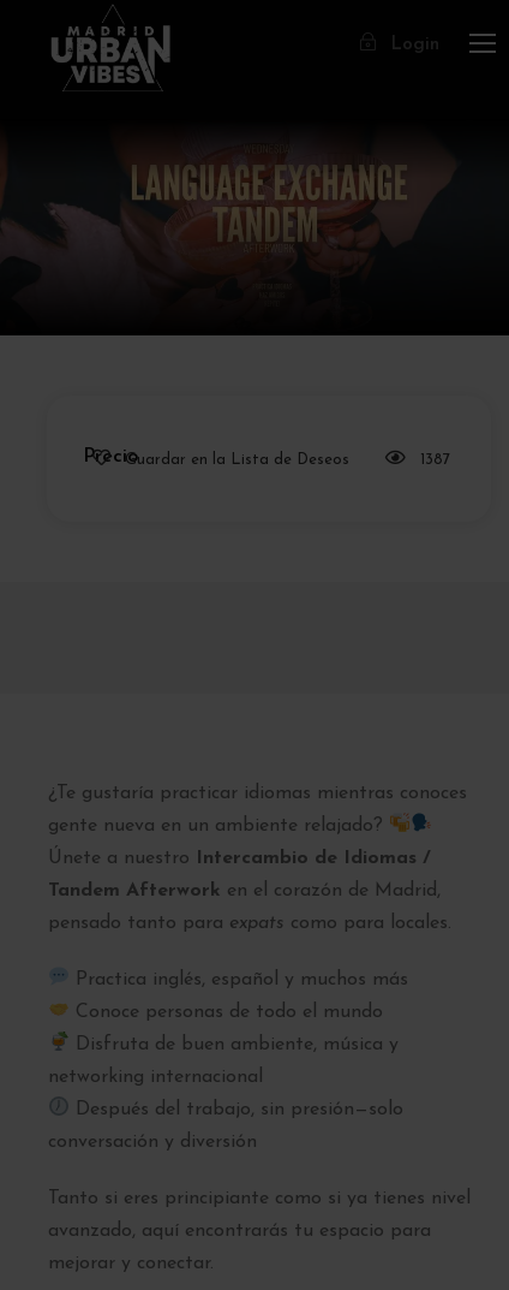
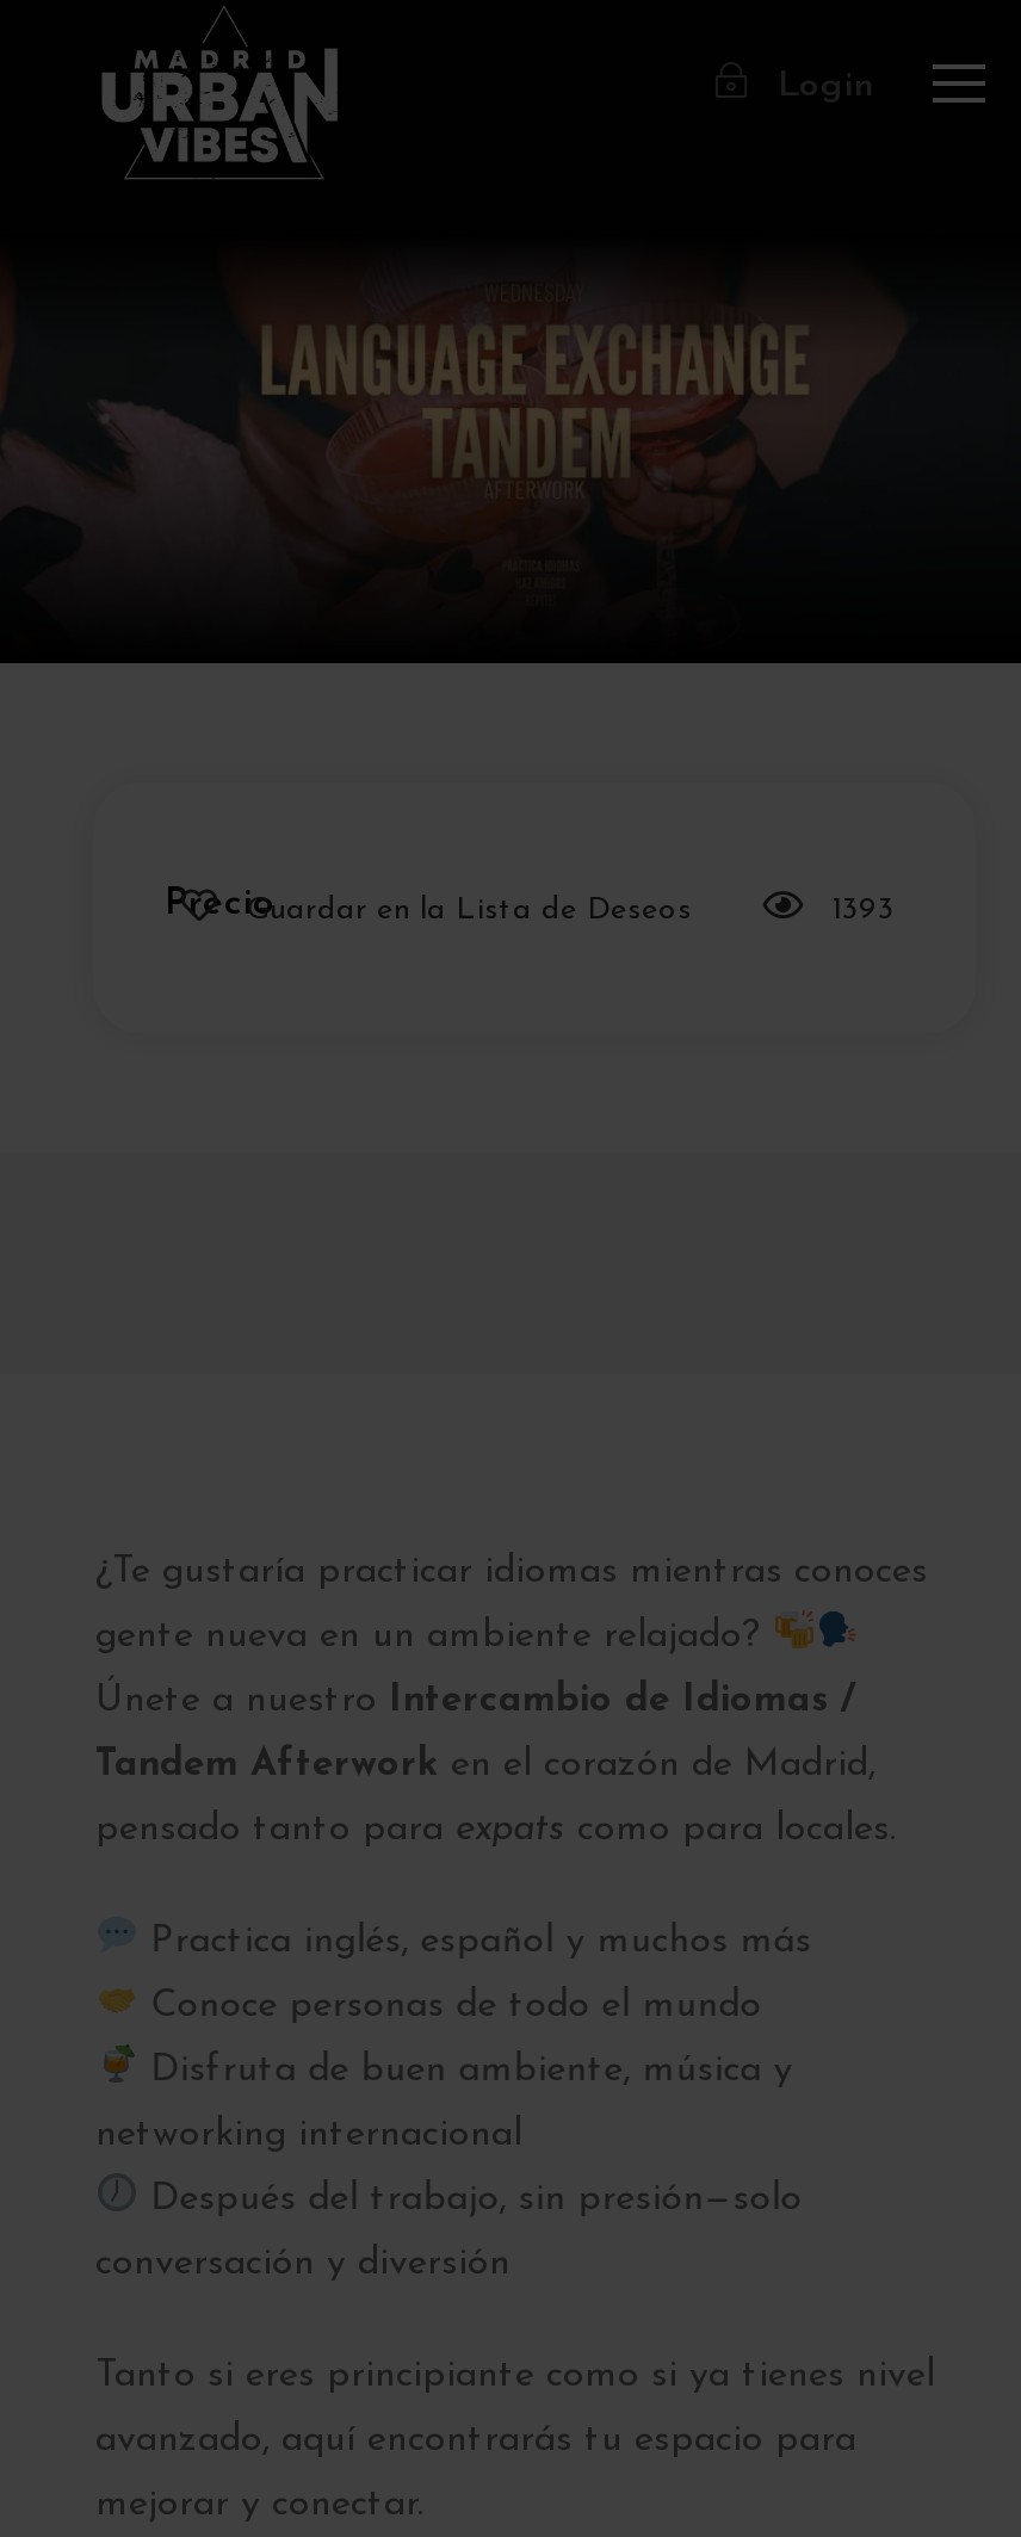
[420,452,450,467] 1387 -> [833,894,895,925] 1393

